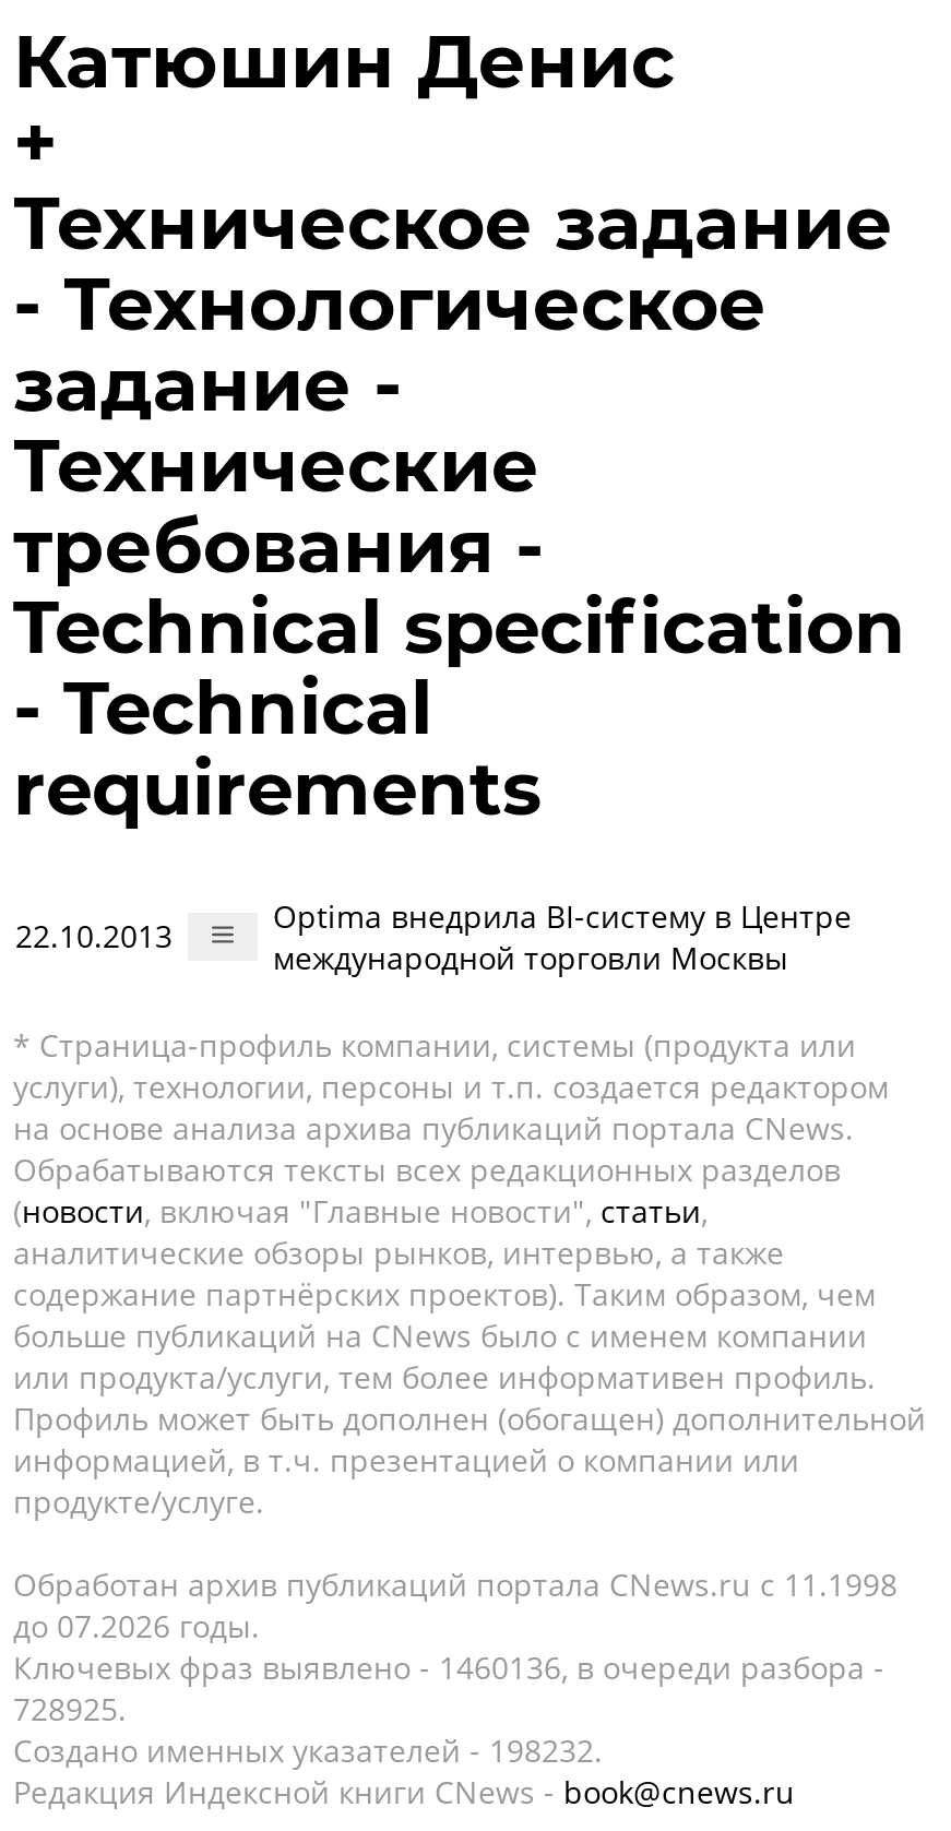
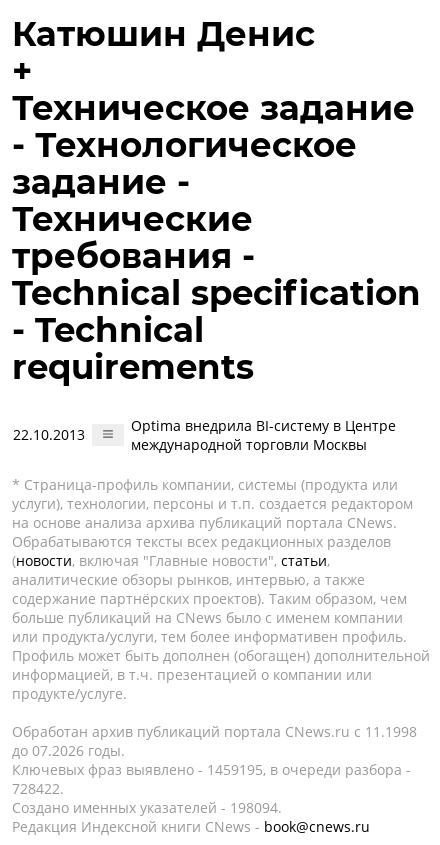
[13,1646,884,1688] Ключевых фраз выявлено - 1460136, в очереди разбора - -> [12,760,411,779] Ключевых фраз выявлено - 1459195, в очереди разбора -
[13,1688,127,1729] 728925. -> [12,779,64,798] 728422.
[13,1729,603,1771] Создано именных указателей - 198232. -> [12,798,282,817] Создано именных указателей - 198094.

